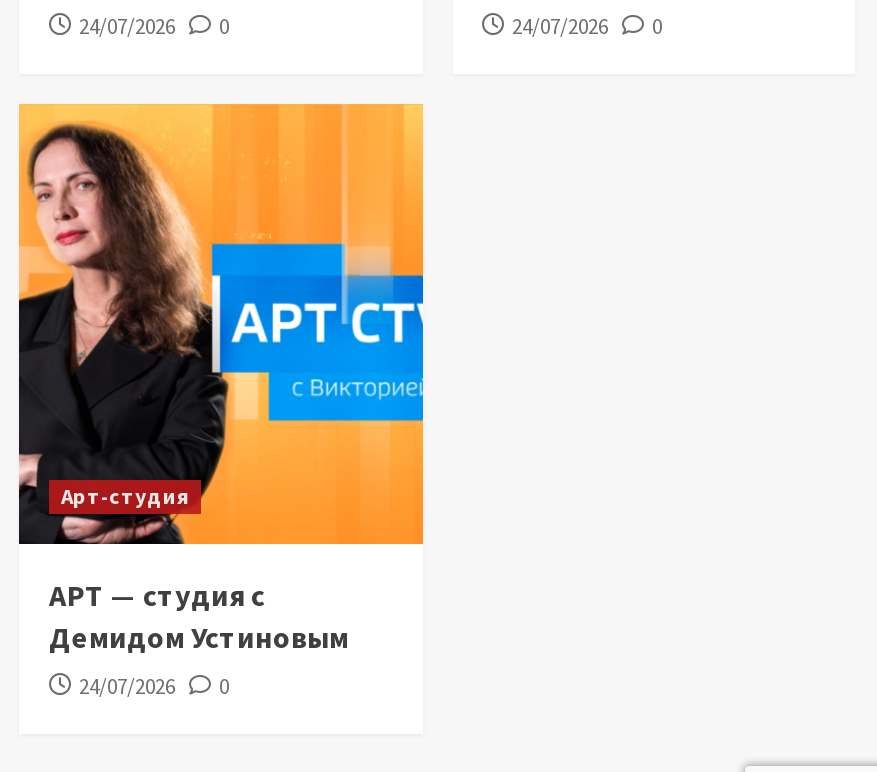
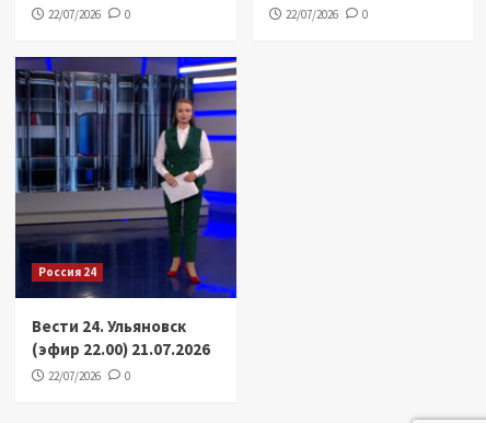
[79,13,229,41] 24/07/2026 0 -> [48,7,130,22] 22/07/2026 0
[512,13,662,41] 24/07/2026 0 -> [285,7,367,22] 22/07/2026 0
[17,102,425,546] [image] | Арт-студия -> [14,56,238,299] [image] | Россия 24
[49,577,349,701] АРТ — студия с | Демидом Устиновым | 24/07/2026 -> [32,316,210,384] Вести 24. Ульяновск | (эфир 22.00) 21.07.2026 | 22/07/2026

